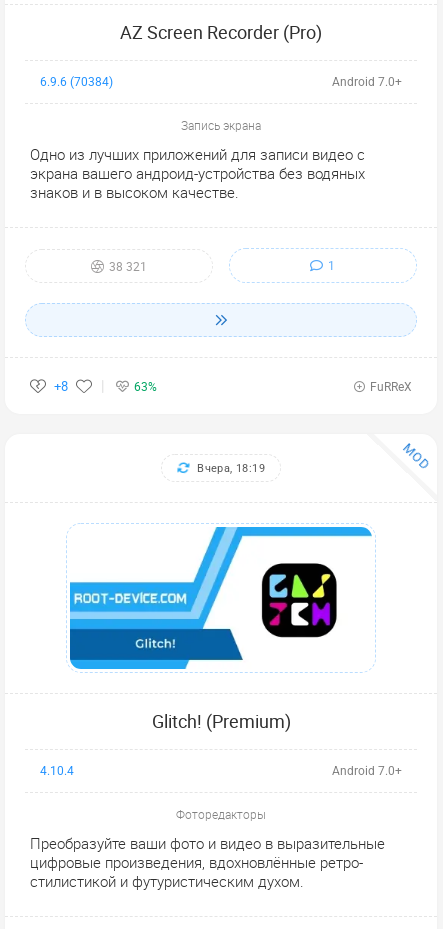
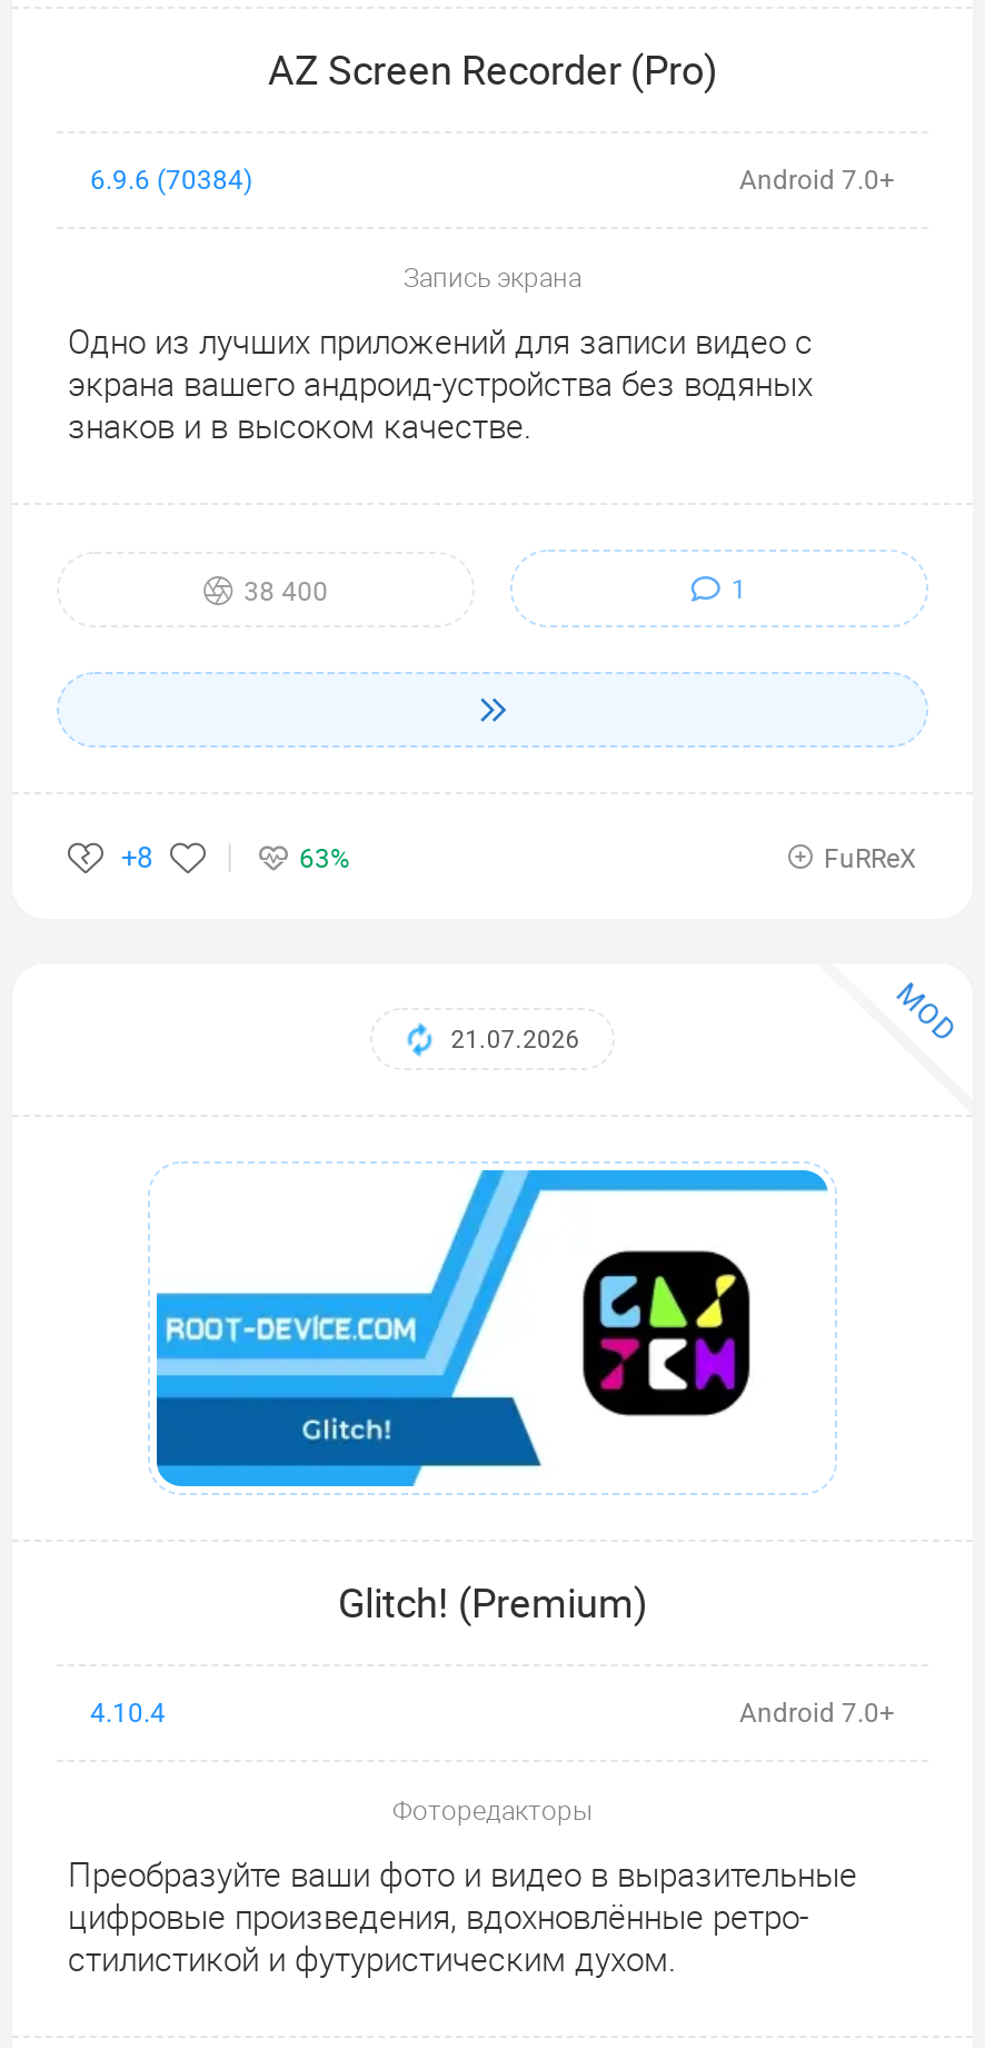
[109,257,147,273] 38 321 -> [244,571,328,606] 38 400
[197,461,265,474] Вчера, 18:19 -> [451,1025,580,1053] 21.07.2026

